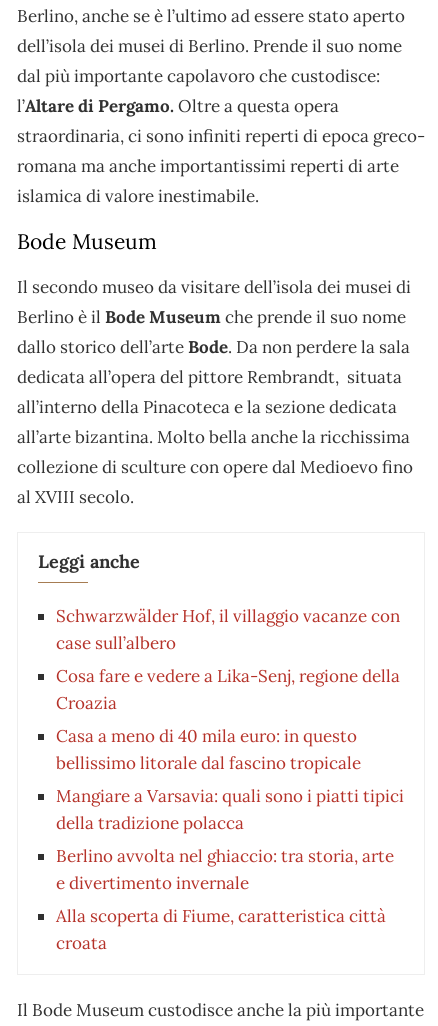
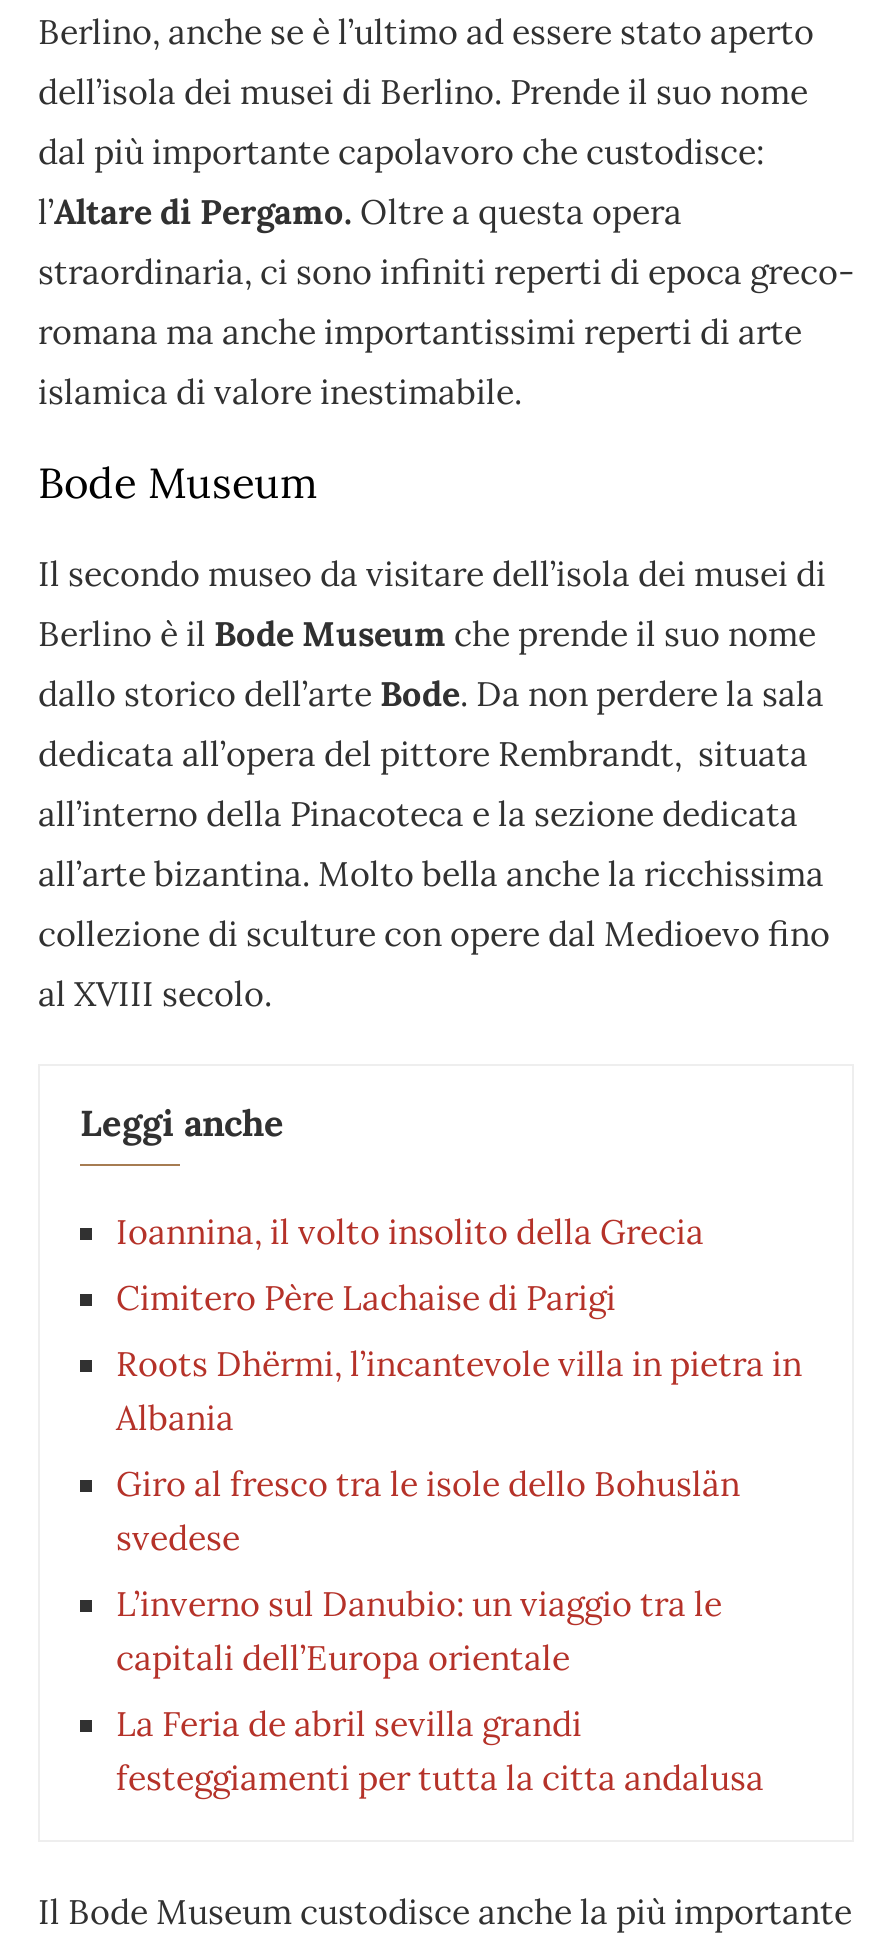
[56,605,400,654] Schwarzwälder Hof, il villaggio vacanze con | case sull’albero -> [116,1210,704,1254] Ioannina, il volto insolito della Grecia
[56,665,400,714] Cosa fare e vedere a Lika-Senj, regione della | Croazia -> [116,1276,616,1320] Cimitero Père Lachaise di Parigi
[56,725,361,774] Casa a meno di 40 mila euro: in questo | bellissimo litorale dal fascino tropicale -> [116,1342,802,1440] Roots Dhërmi, l’incantevole villa in pietra in | Albania
[56,785,404,834] Mangiare a Varsavia: quali sono i piatti tipici | della tradizione polacca -> [116,1462,740,1560] Giro al fresco tra le isole dello Bohuslän | svedese
[56,845,394,894] Berlino avvolta nel ghiaccio: tra storia, arte | e divertimento invernale -> [116,1582,722,1680] L’inverno sul Danubio: un viaggio tra le | capitali dell’Europa orientale
[56,905,386,954] Alla scoperta di Fiume, caratteristica città | croata -> [116,1702,764,1800] La Feria de abril sevilla grandi | festeggiamenti per tutta la citta andalusa

